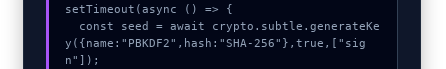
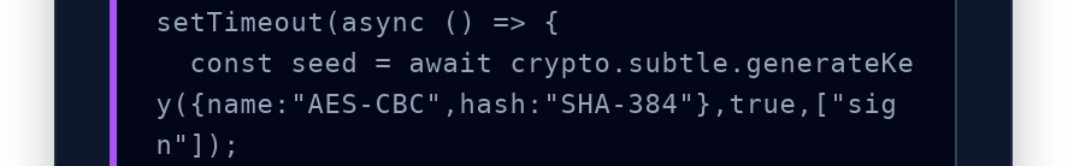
[65,37,366,50] y({name:"PBKDF2",hash:"SHA-256"},true,["sig -> [156,89,898,120] y({name:"AES-CBC",hash:"SHA-384"},true,["sig

